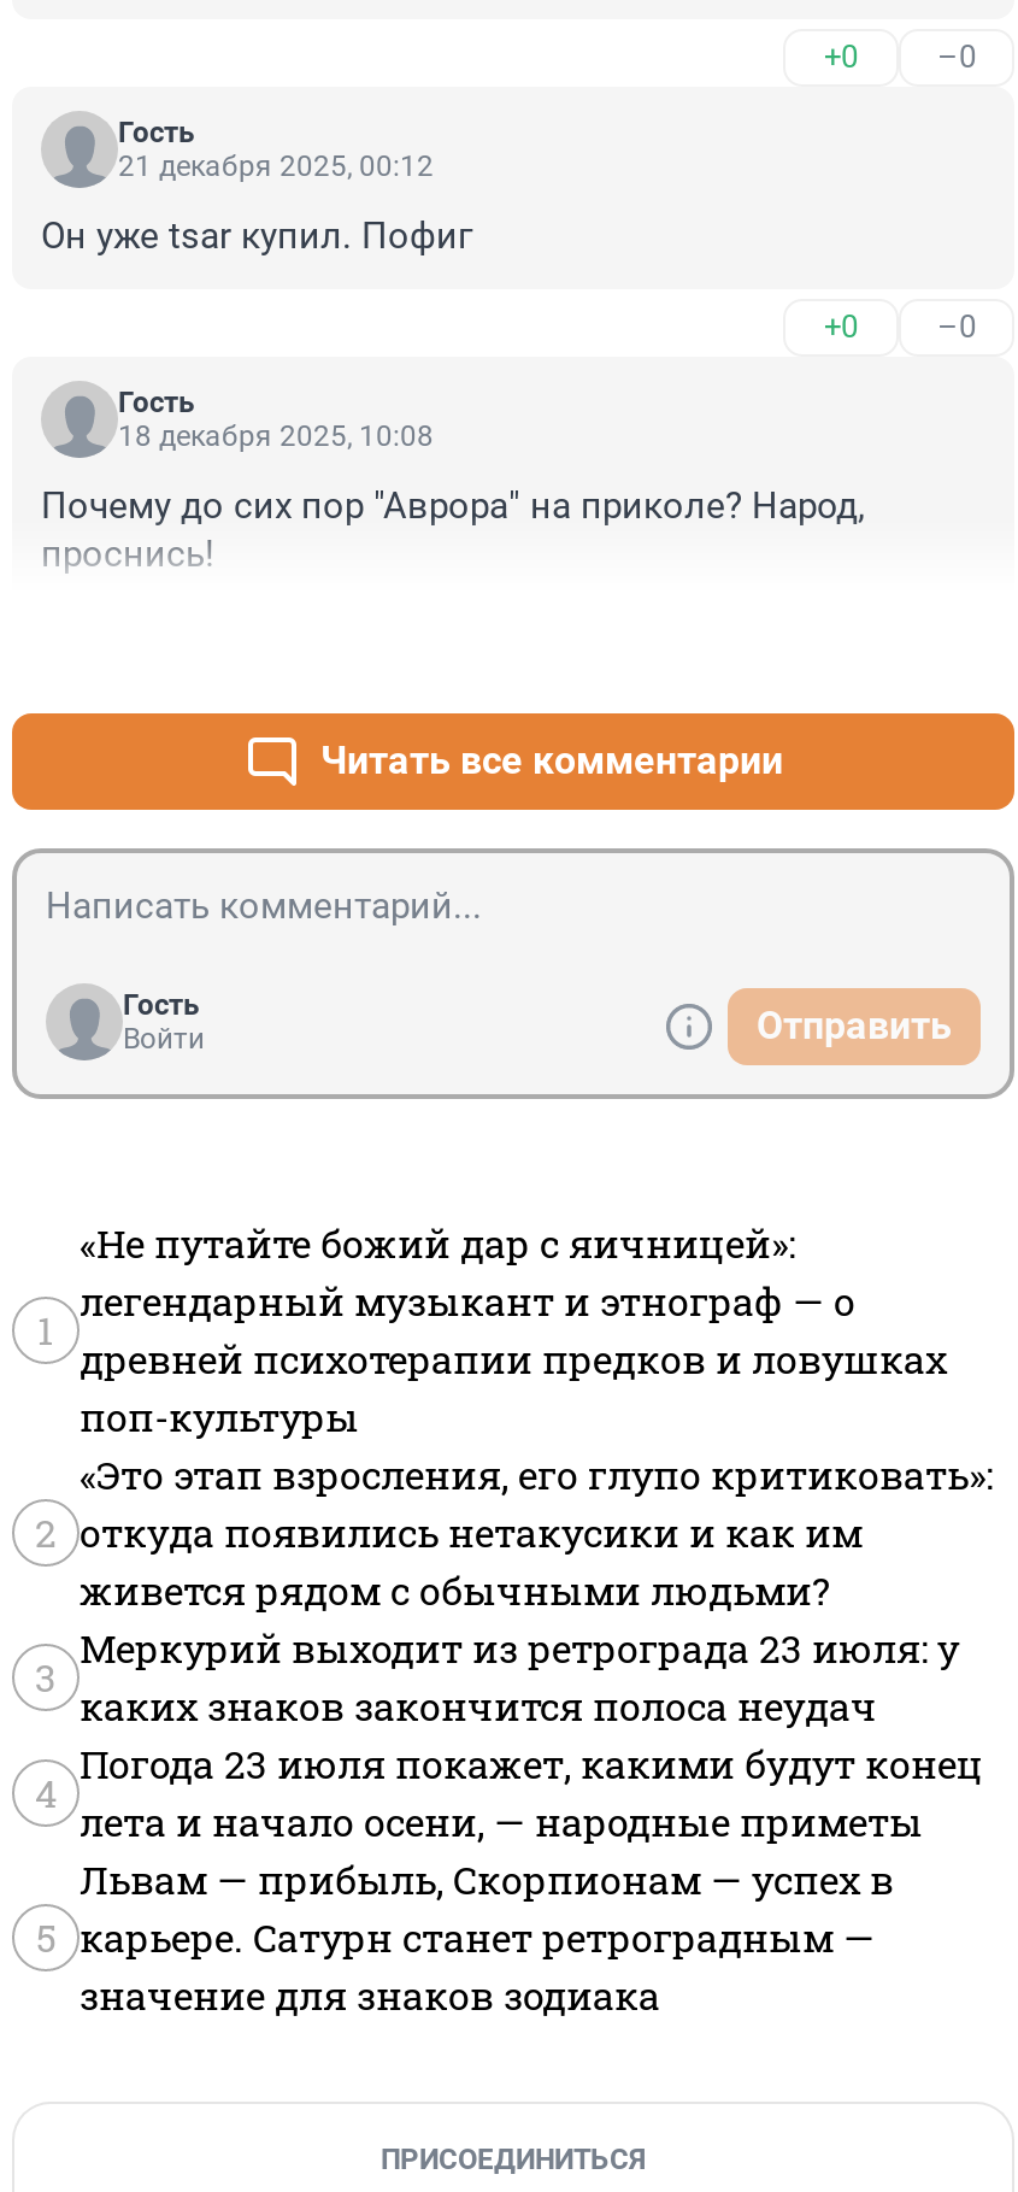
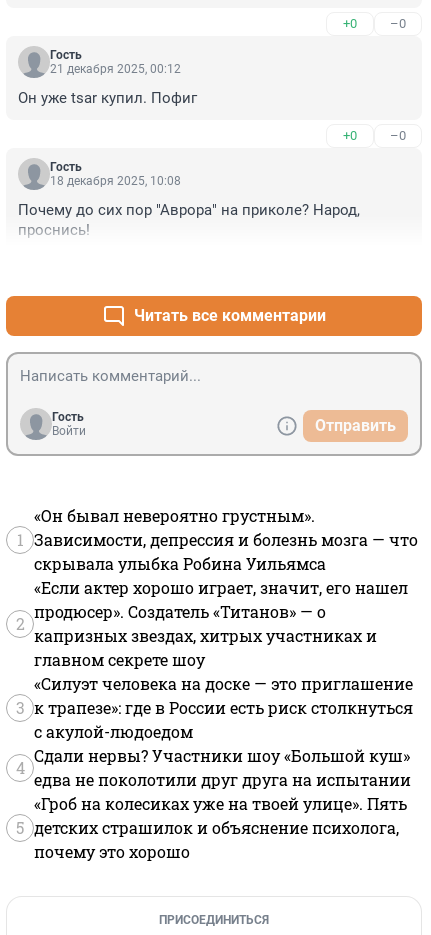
[80,1217,947,1441] «Не путайте божий дар с яичницей»: | легендарный музыкант и этнограф — о | древней психотерапии предков и ловушках | поп-культуры -> [34,505,418,574] «Он бывал невероятно грустным». | Зависимости, депрессия и болезнь мозга — что | скрывала улыбка Робина Уильямса
[80,1449,993,1615] «Это этап взросления, его глупо критиковать»: | откуда появились нетакусики и как им | живется рядом с обычными людьми? -> [34,577,408,670] «Если актер хорошо играет, значит, его нашел | продюсер». Создатель «Титанов» — о | капризных звездах, хитрых участниках и | главном секрете шоу
[80,1622,959,1731] Меркурий выходит из ретрограда 23 июля: у | каких знаков закончится полоса неудач -> [34,673,413,742] «Силуэт человека на доске — это приглашение | к трапезе»: где в России есть риск столкнуться | с акулой-людоедом
[80,1738,983,1846] Погода 23 июля покажет, какими будут конец | лета и начало осени, — народные приметы -> [34,745,411,790] Сдали нервы? Участники шоу «Большой куш» | едва не поколотили друг друга на испытании
[80,1854,894,2020] Львам — прибыль, Скорпионам — успех в | карьере. Сатурн станет ретроградным — | значение для знаков зодиака -> [34,793,407,862] «Гроб на колесиках уже на твоей улице». Пять | детских страшилок и объяснение психолога, | почему это хорошо

